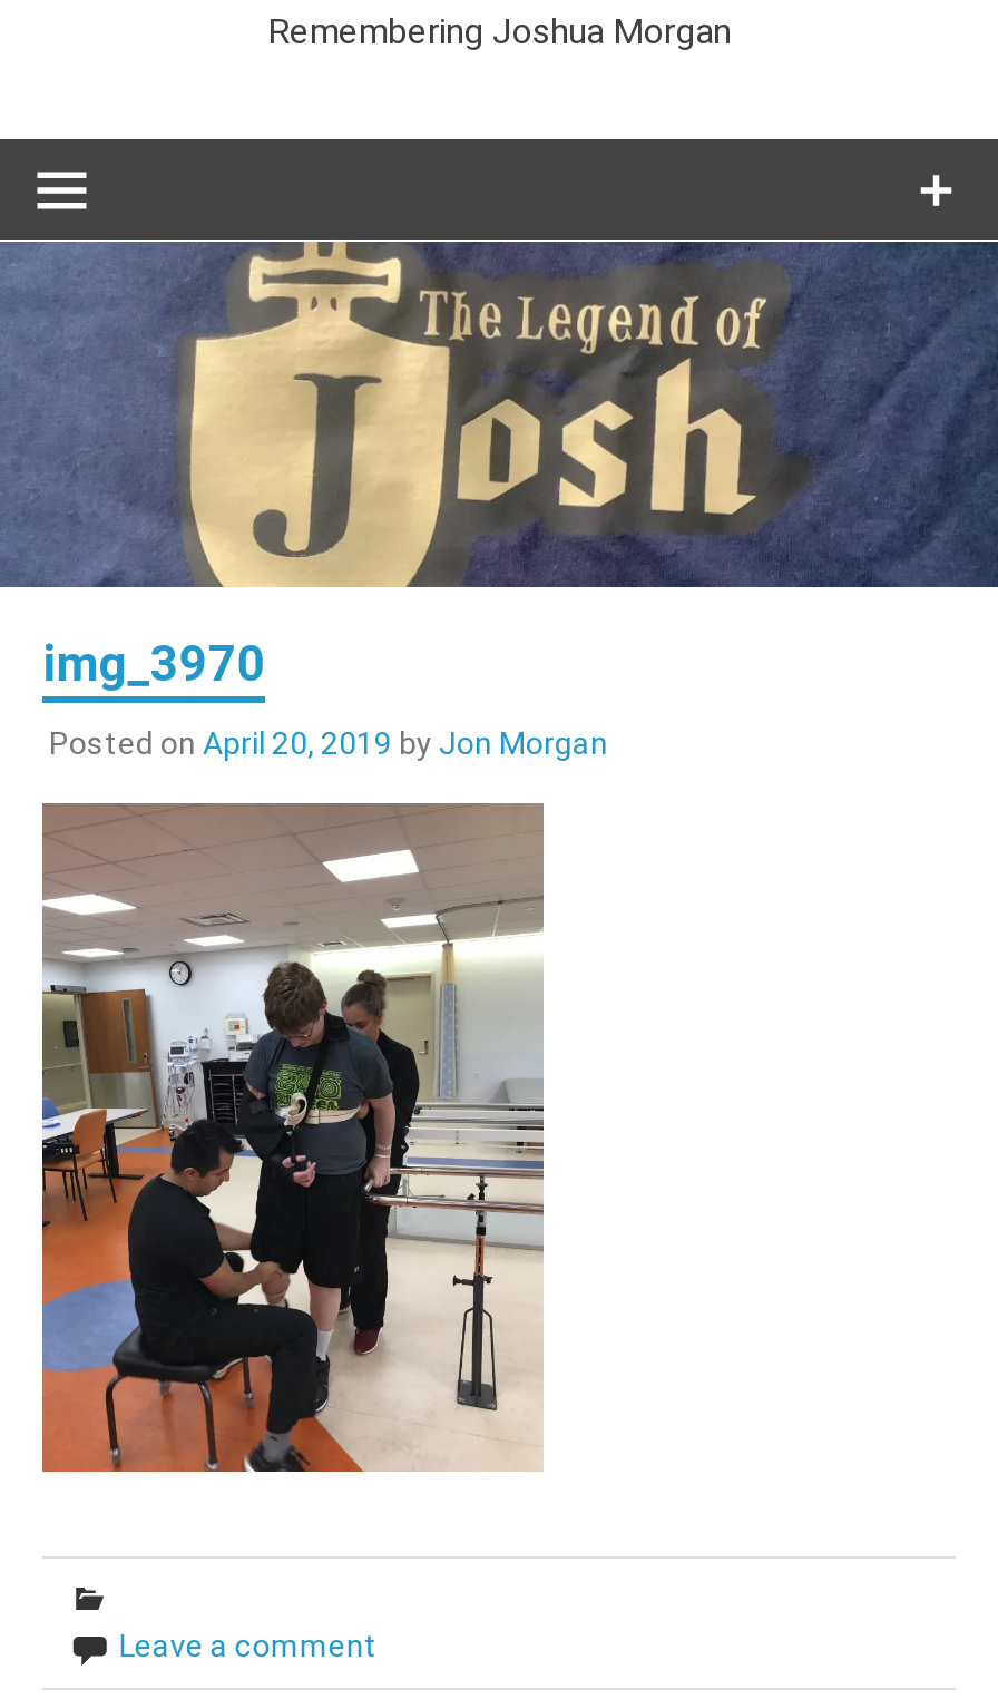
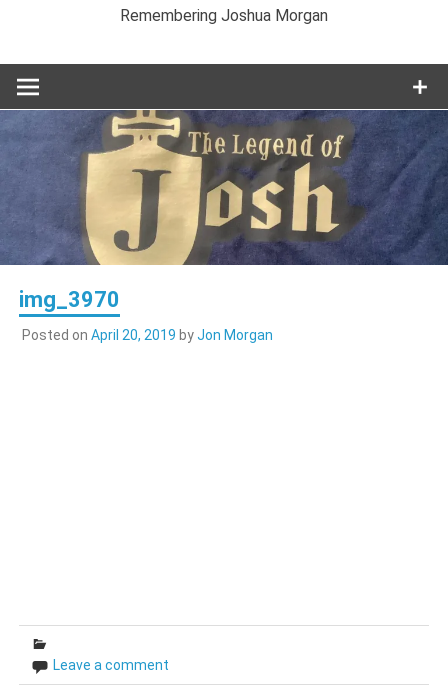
[40,801,546,1474] [image] -> none

